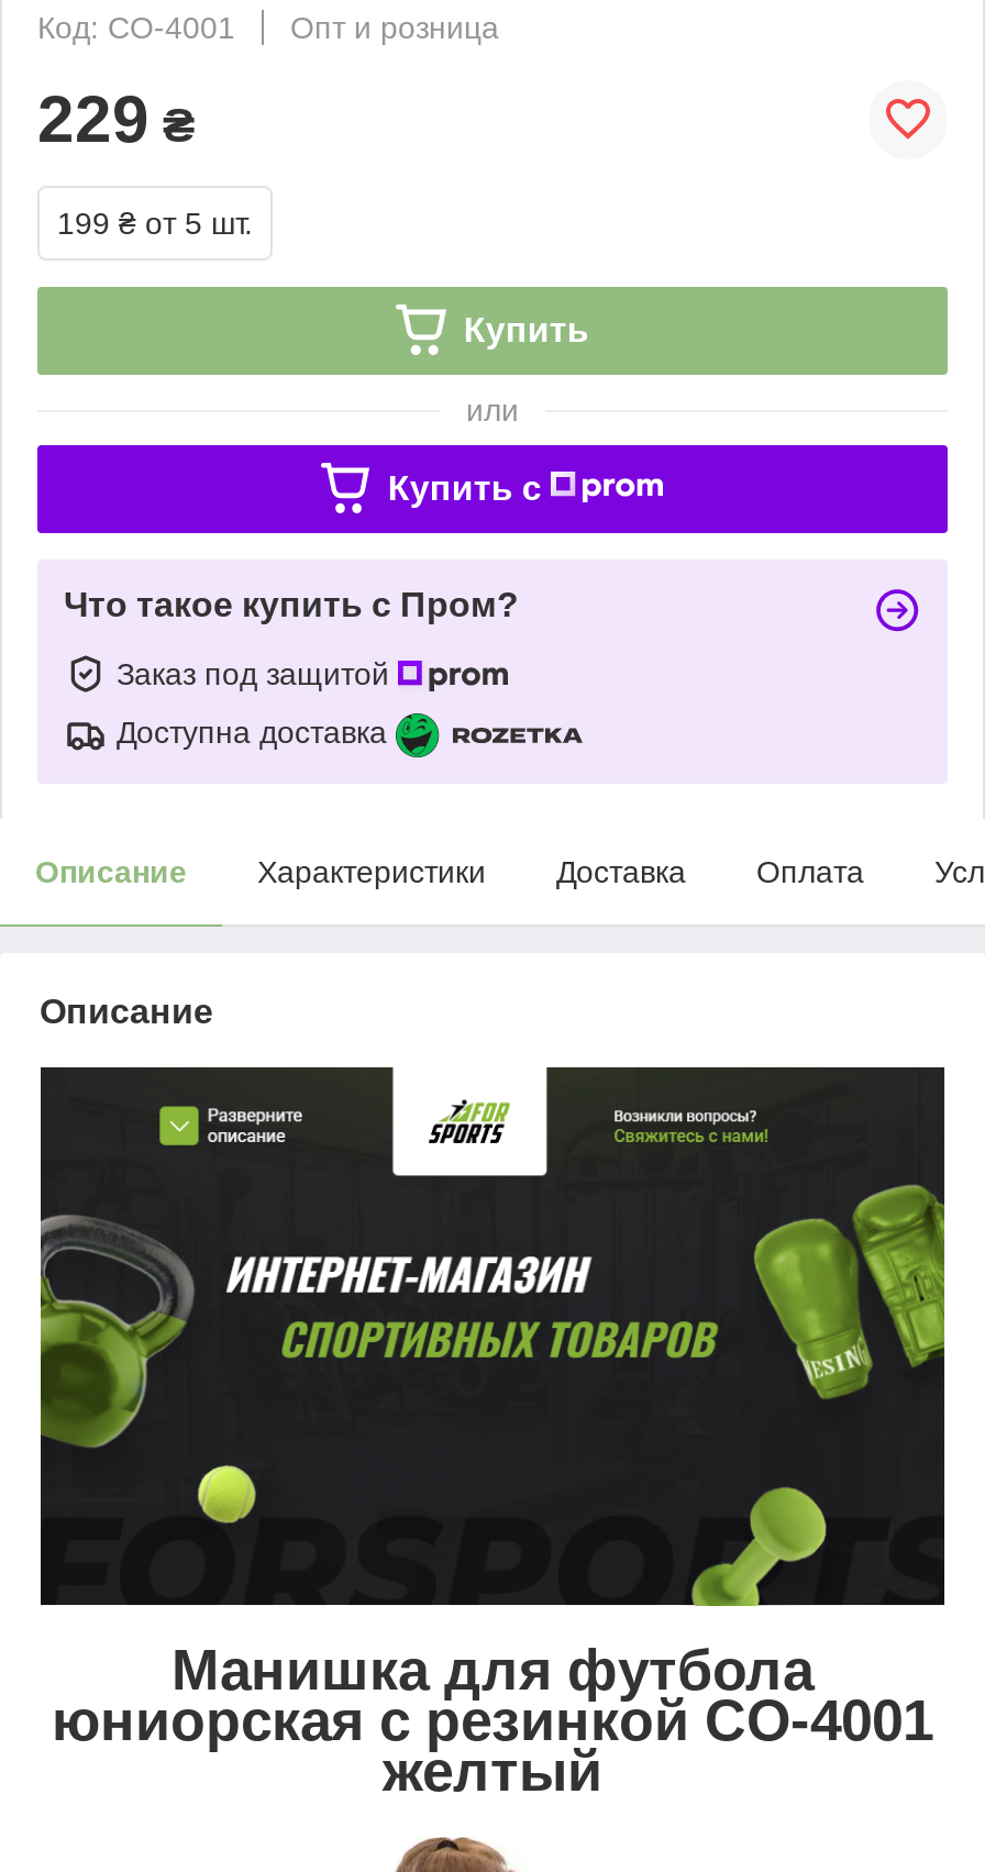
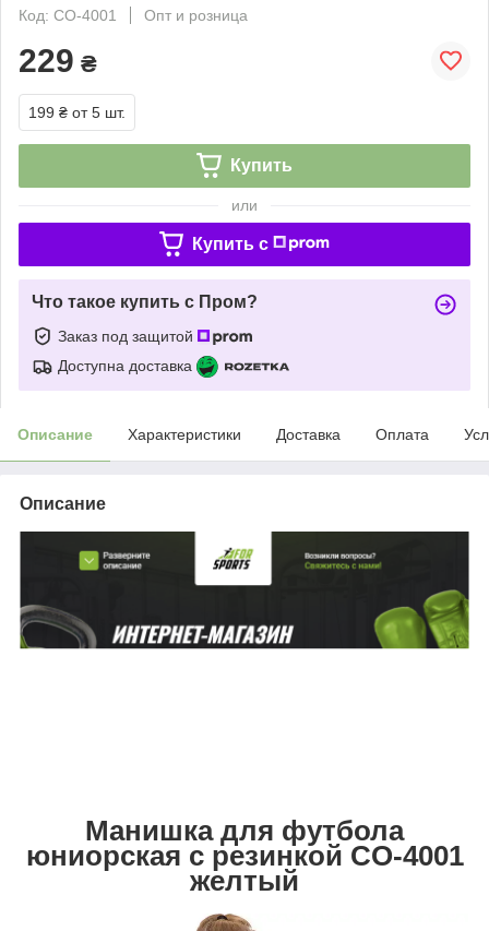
[37,1300,948,1608] [image] -> none

